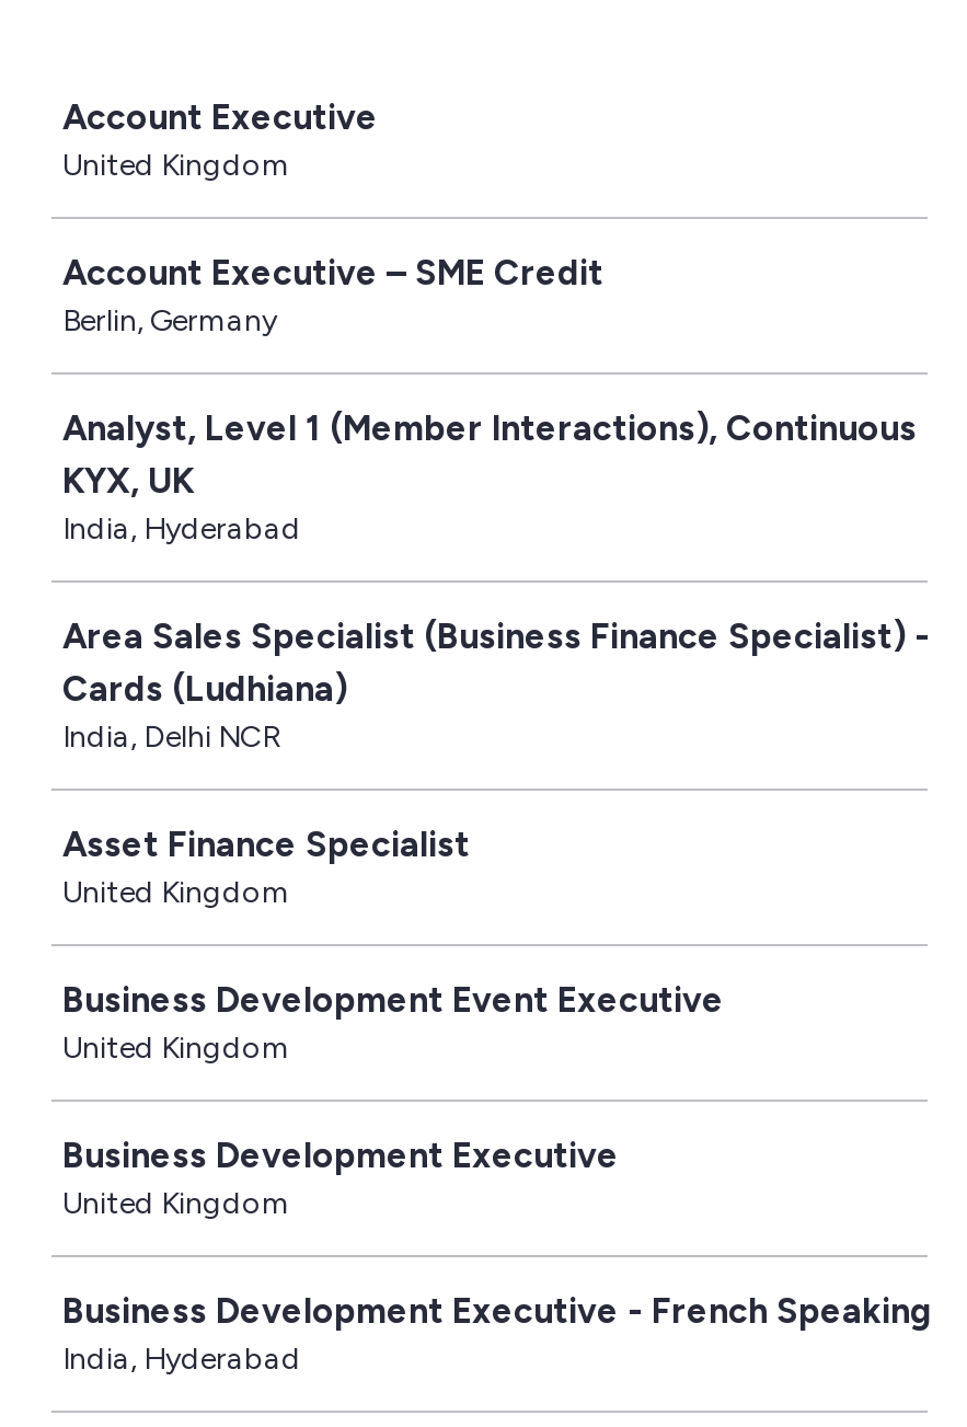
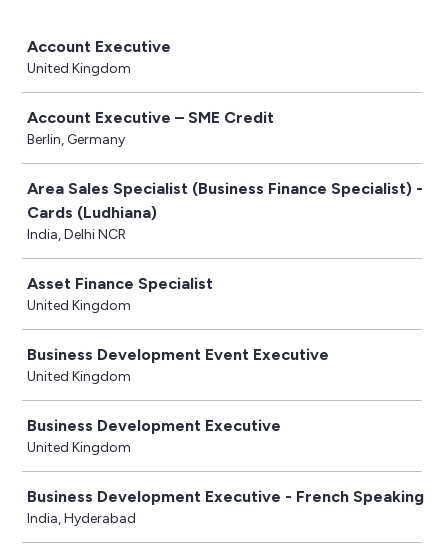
[62,407,917,548] Analyst, Level 1 (Member Interactions), Continuous | KYX, UK | India, Hyderabad -> none

